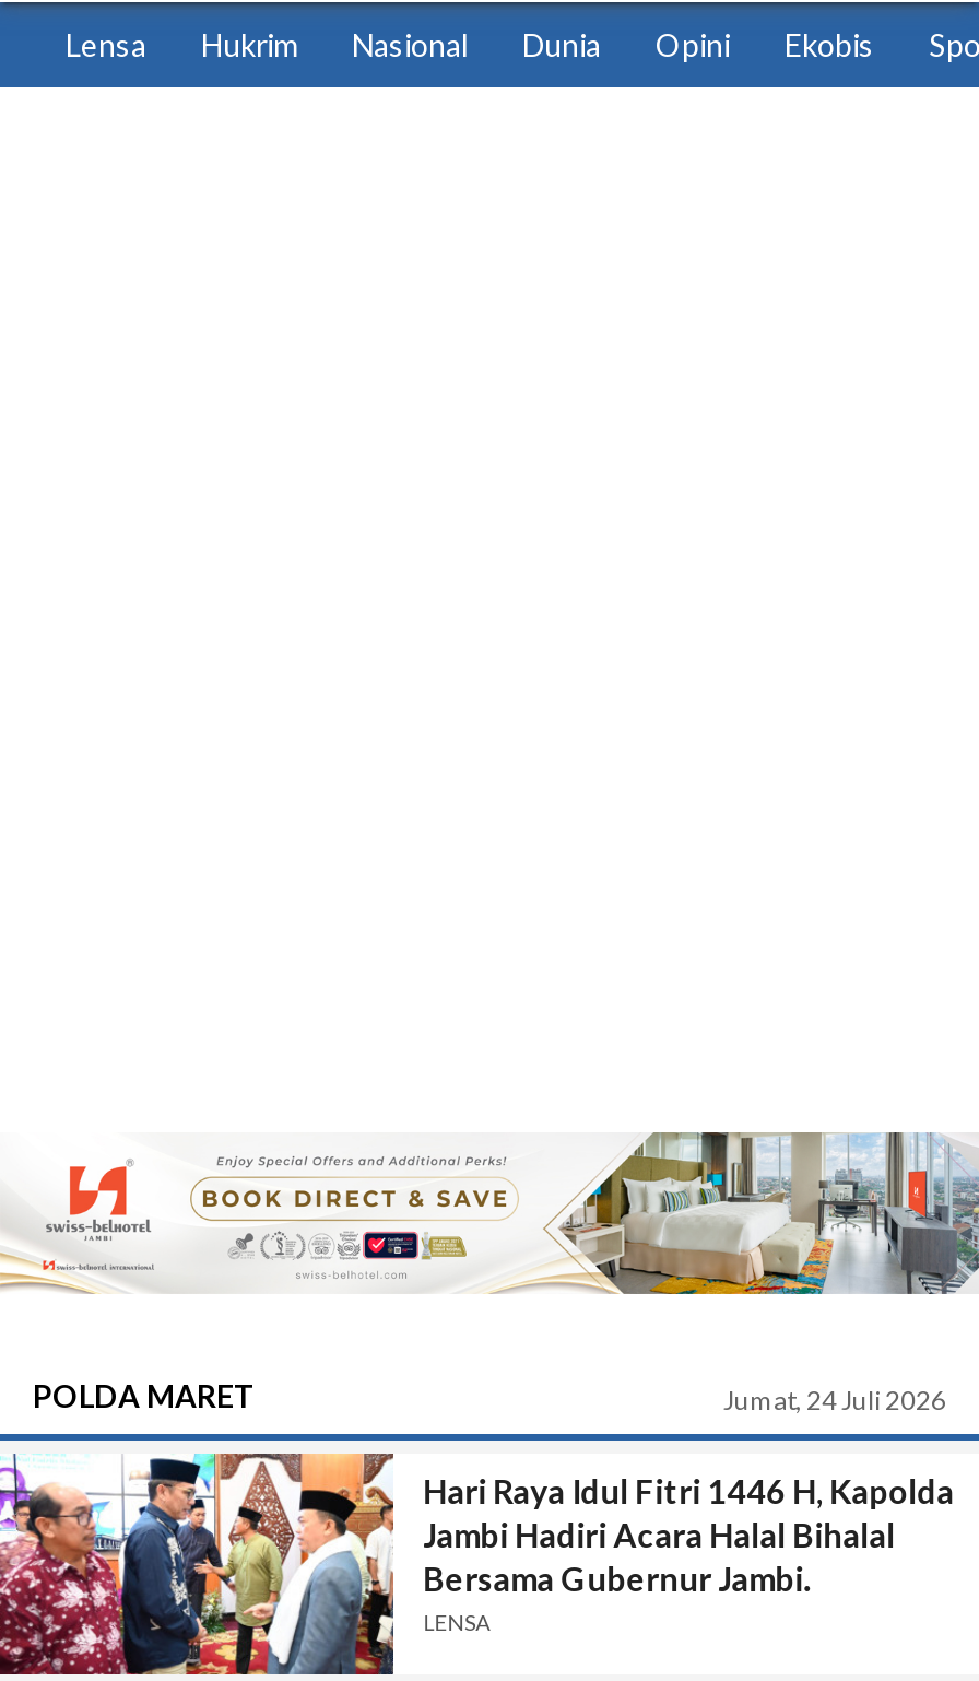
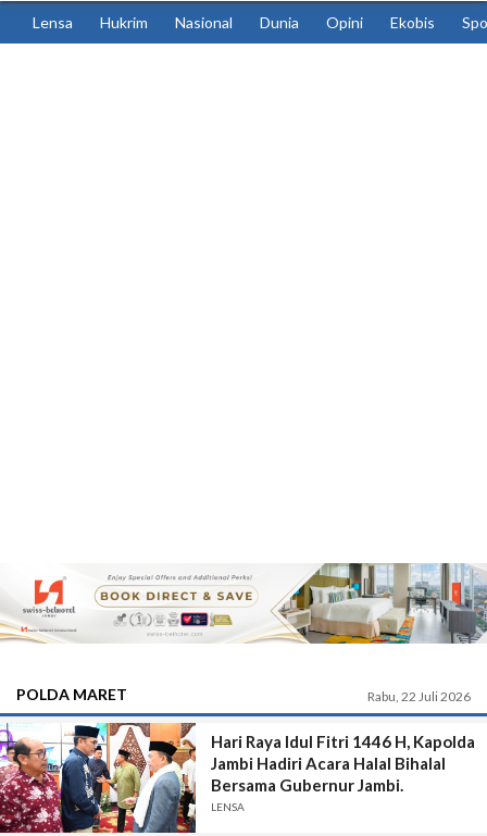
[723,1384,946,1416] Jumat, 24 Juli 2026 -> [367,688,471,704] Rabu, 22 Juli 2026

